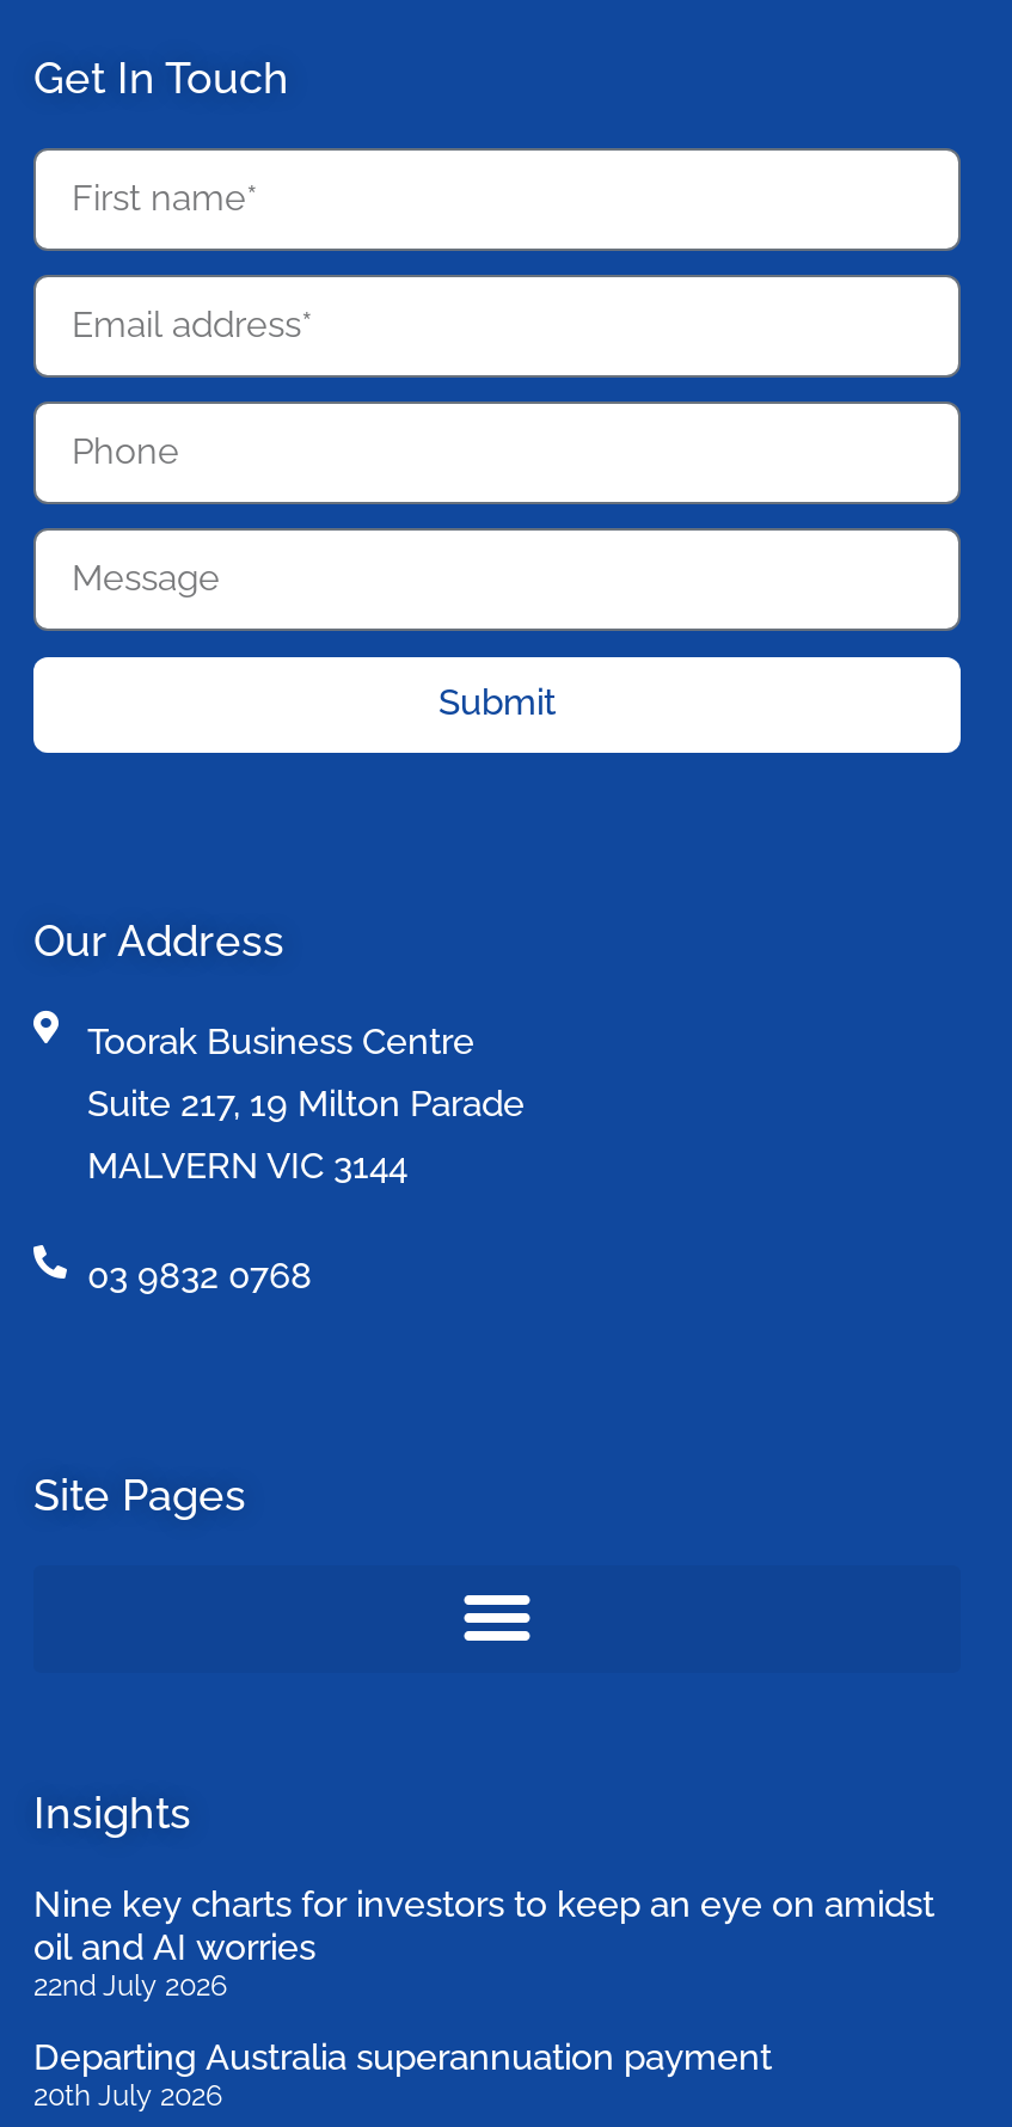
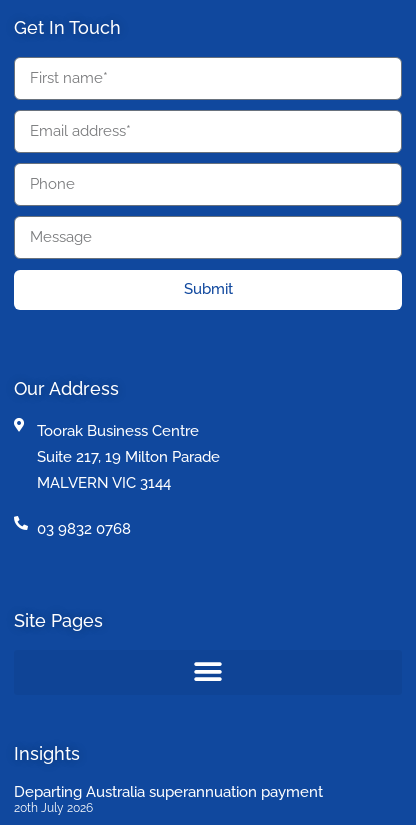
[33,1882,934,2002] Nine key charts for investors to keep an eye on amidst | oil and AI worries | 22nd July 2026 -> none

